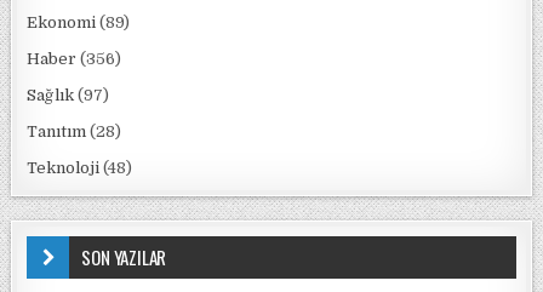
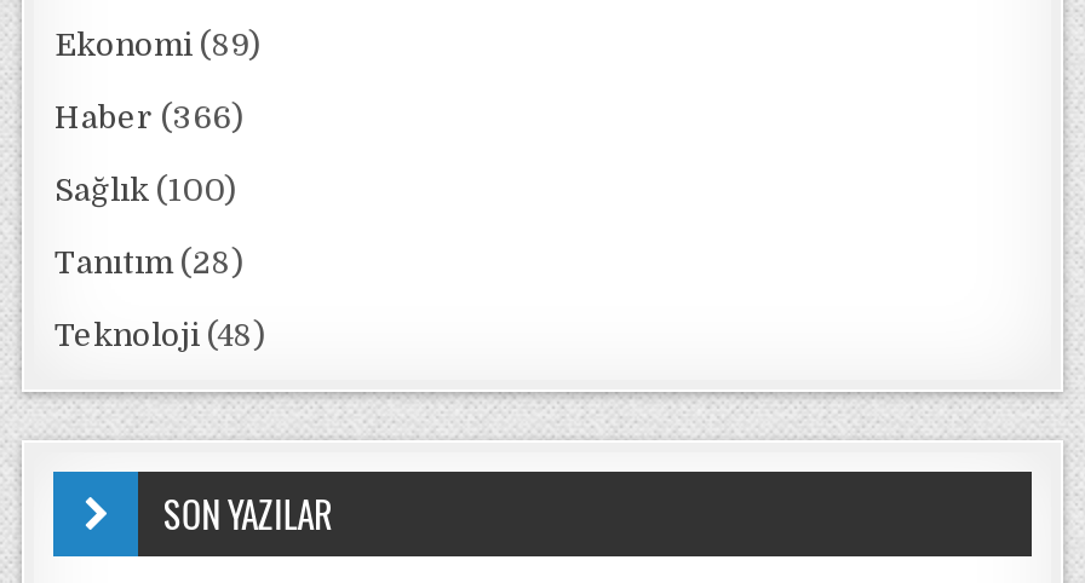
[27,50,122,68] Haber (356) -> [54,99,243,135] Haber (366)
[27,86,110,104] Sağlık (97) -> [54,172,236,208] Sağlık (100)

